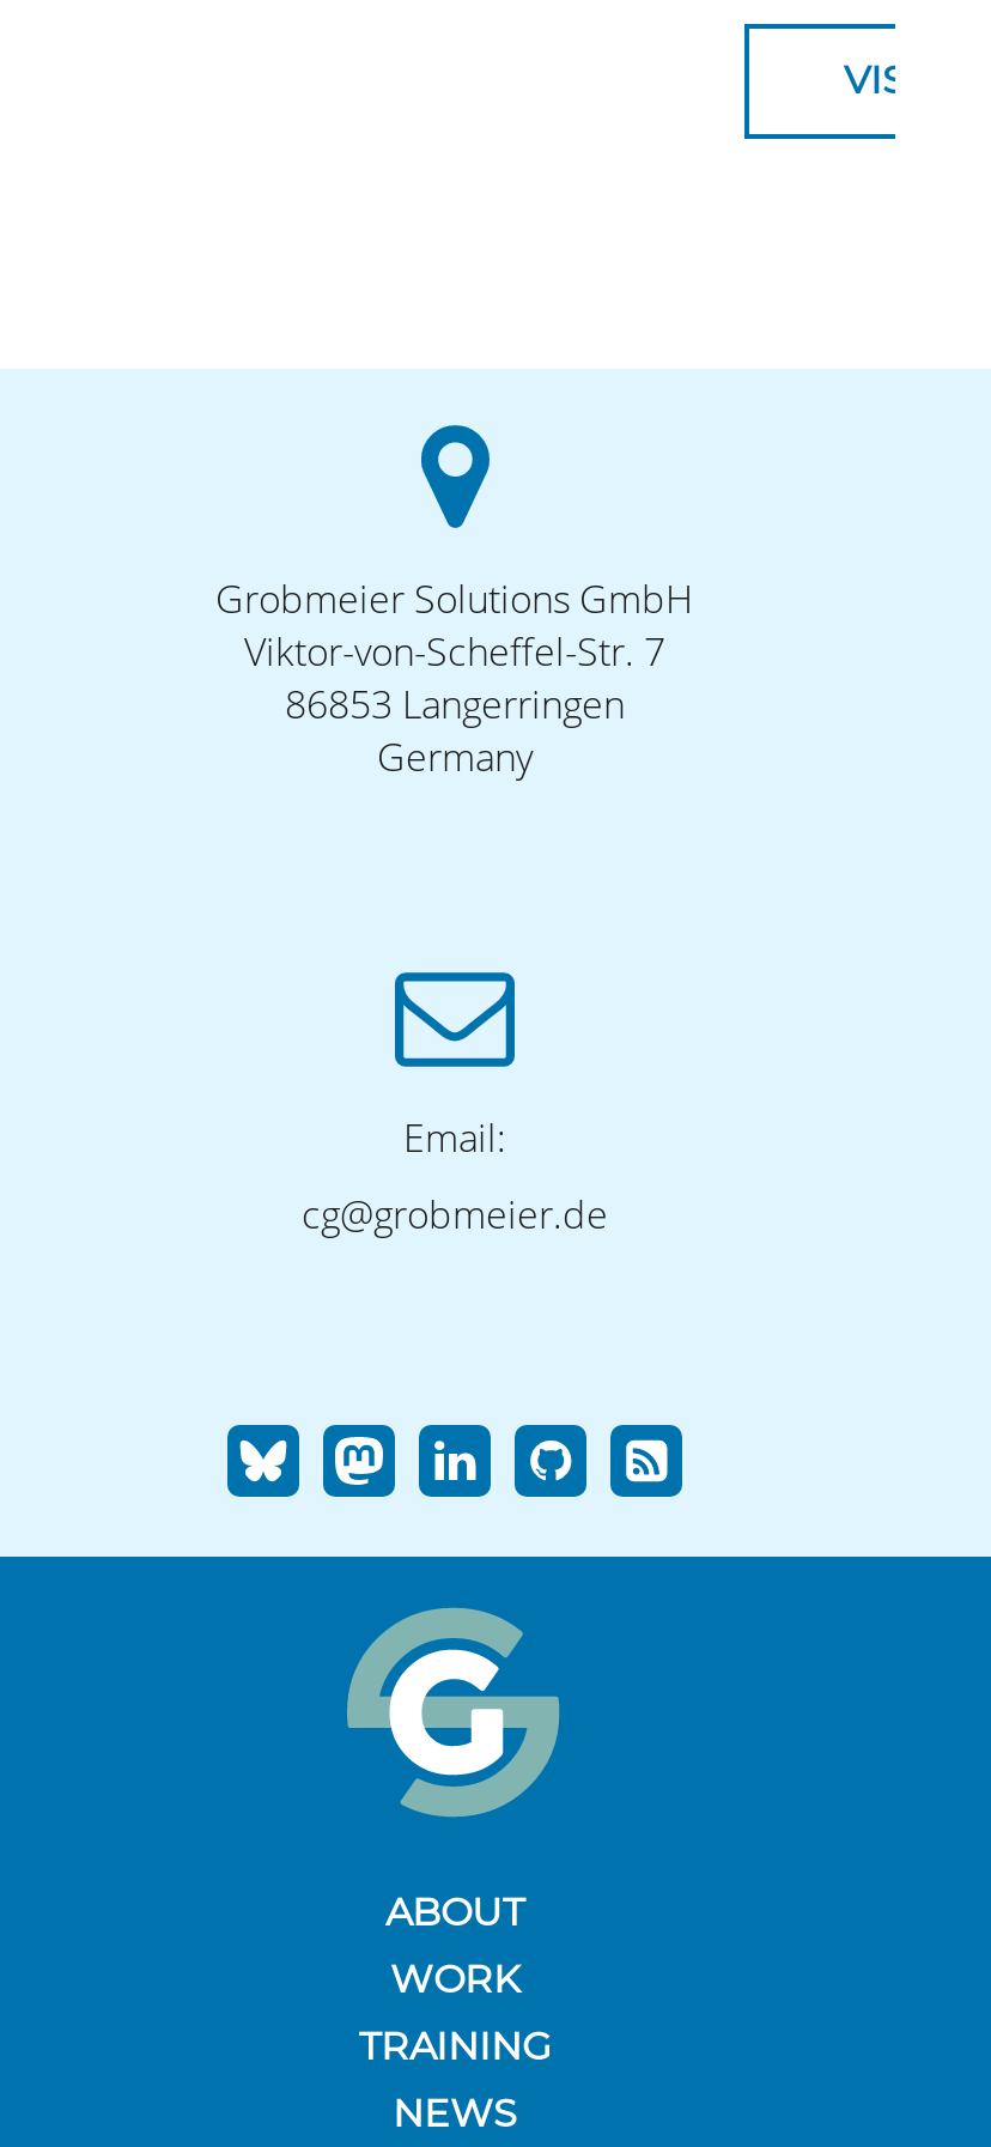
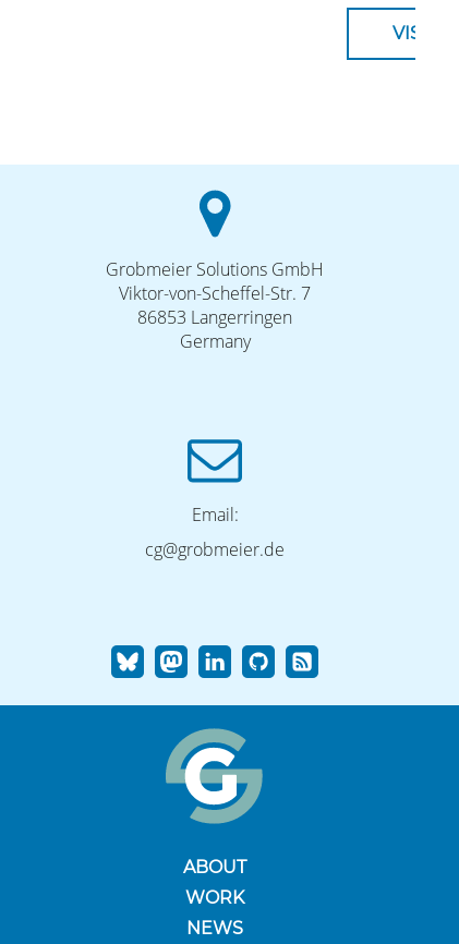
[359,2024,551,2069] TRAINING -> none

